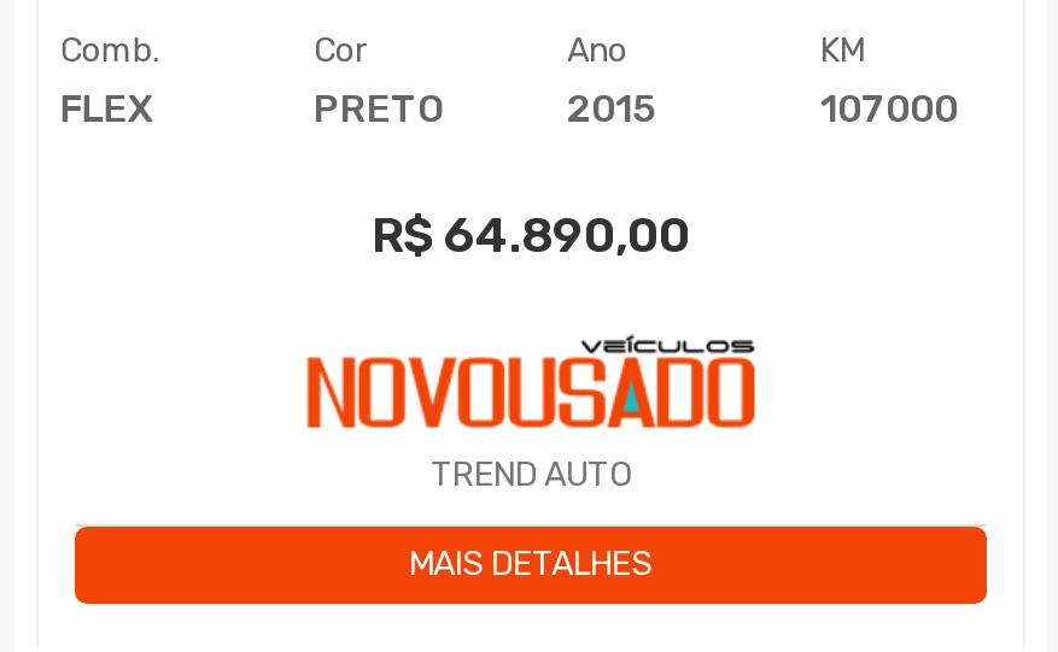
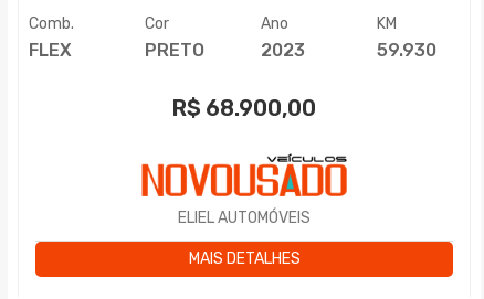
[567,85,656,131] 2015 -> [261,39,305,60] 2023
[820,85,958,131] 107000 -> [377,39,436,60] 59.930
[372,206,690,263] R$64.890,00 -> [172,95,316,121] R$68.900,00
[431,454,631,495] TREND AUTO -> [178,208,311,227] ELIEL AUTOMÓVEIS

